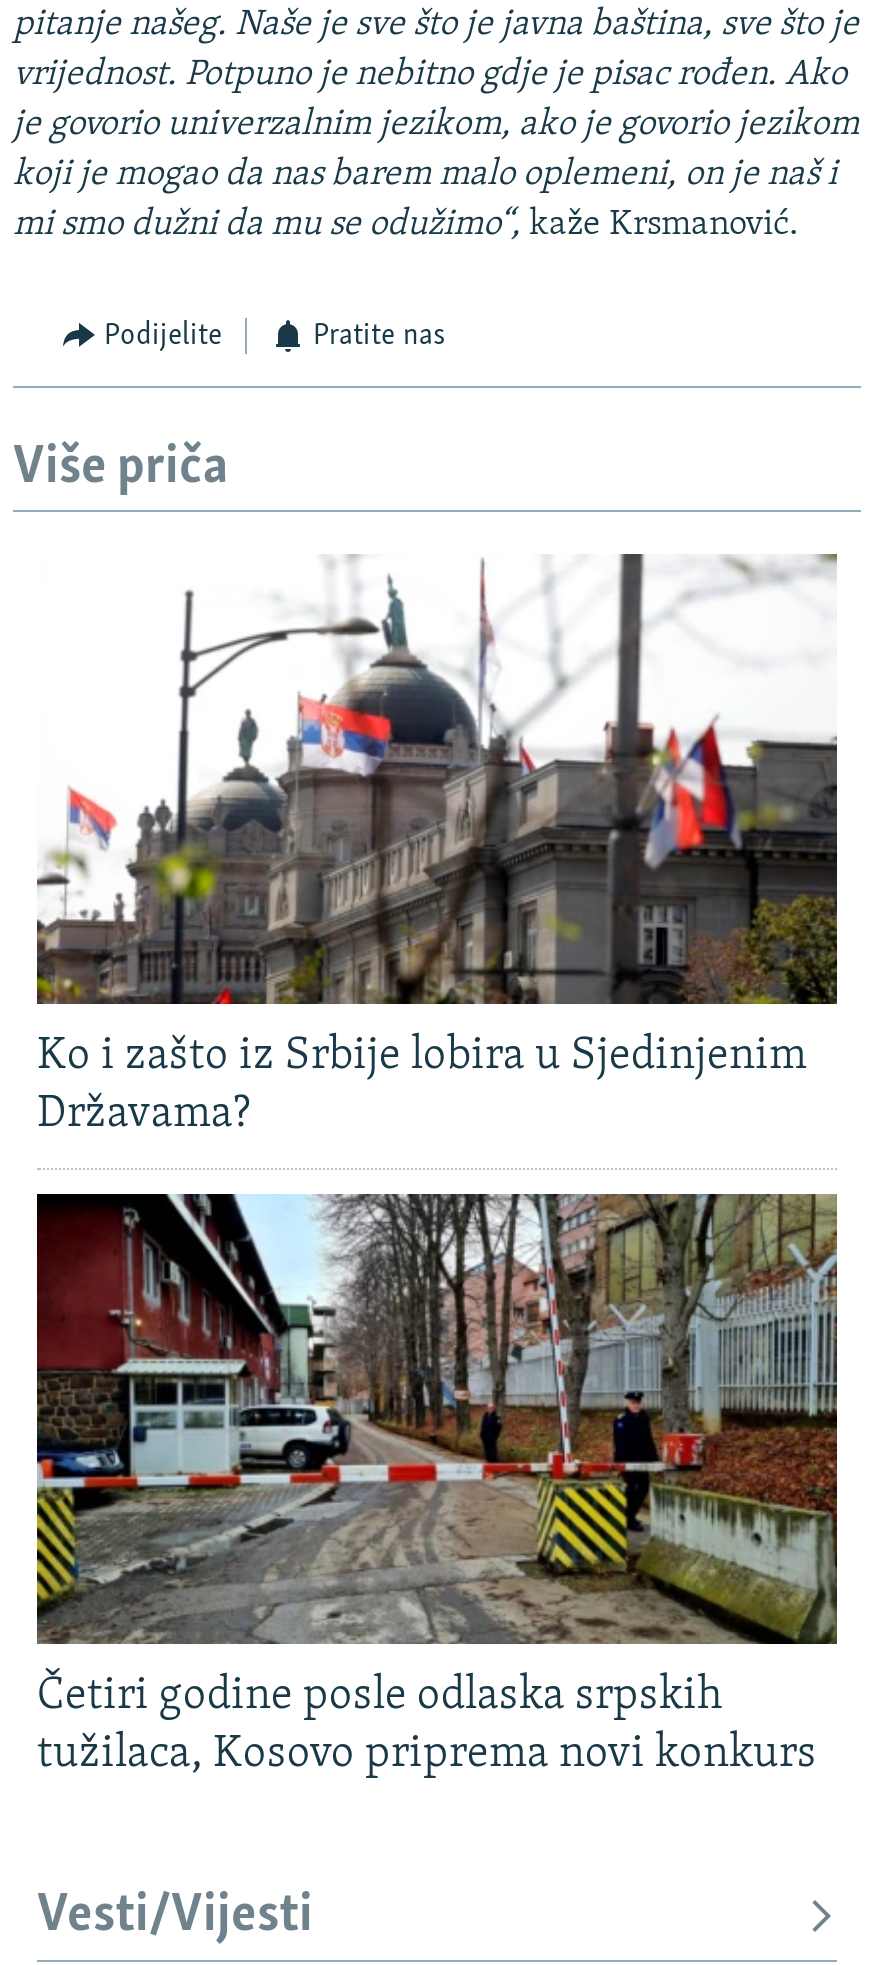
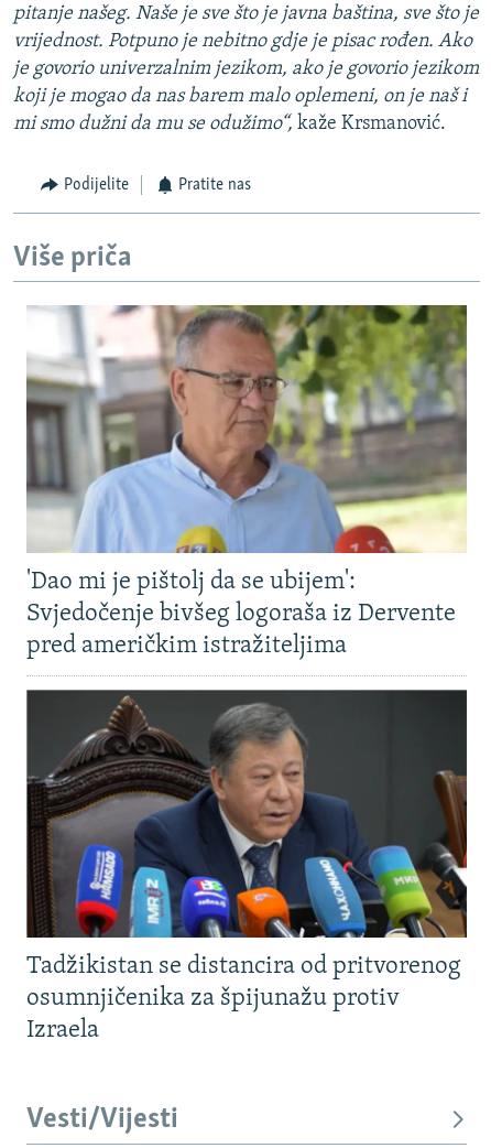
[37,554,839,1139] [image] | Ko i zašto iz Srbije lobira u Sjedinjenim | Državama? -> [25,304,468,659] [image] | 'Dao mi je pištolj da se ubijem': | Svjedočenje bivšeg logoraša iz Dervente | pred američkim istražiteljima
[35,1192,839,1779] [image] | Četiri godine posle odlaska srpskih | tužilaca, Kosovo priprema novi konkurs -> [25,689,468,1044] [image] | Tadžikistan se distancira od pritvorenog | osumnjičenika za špijunažu protiv | Izraela

